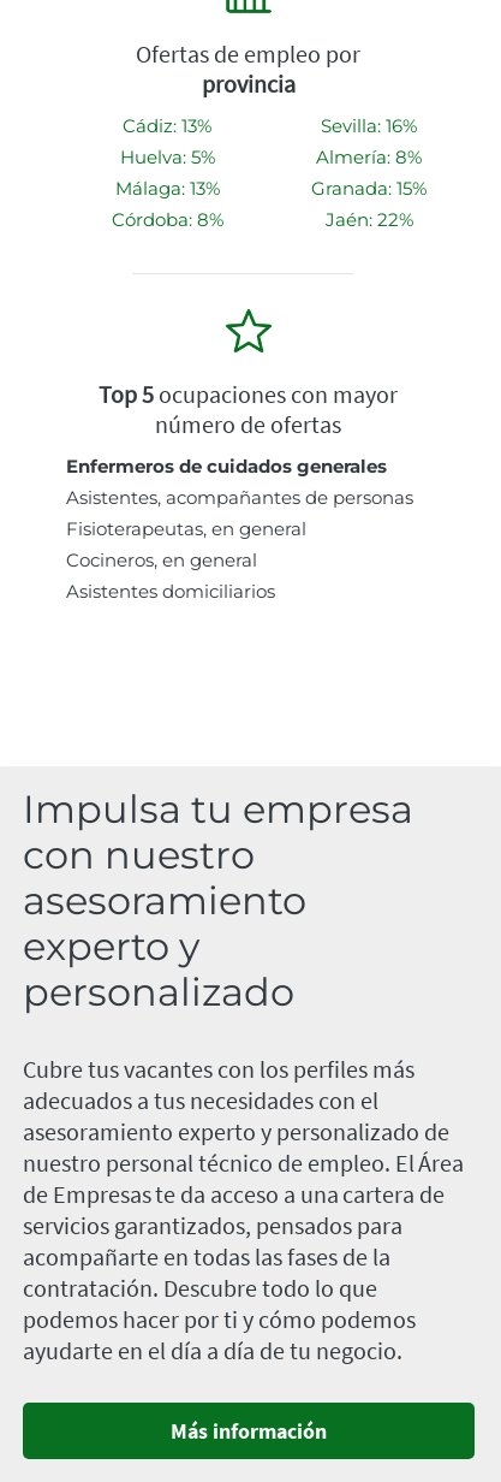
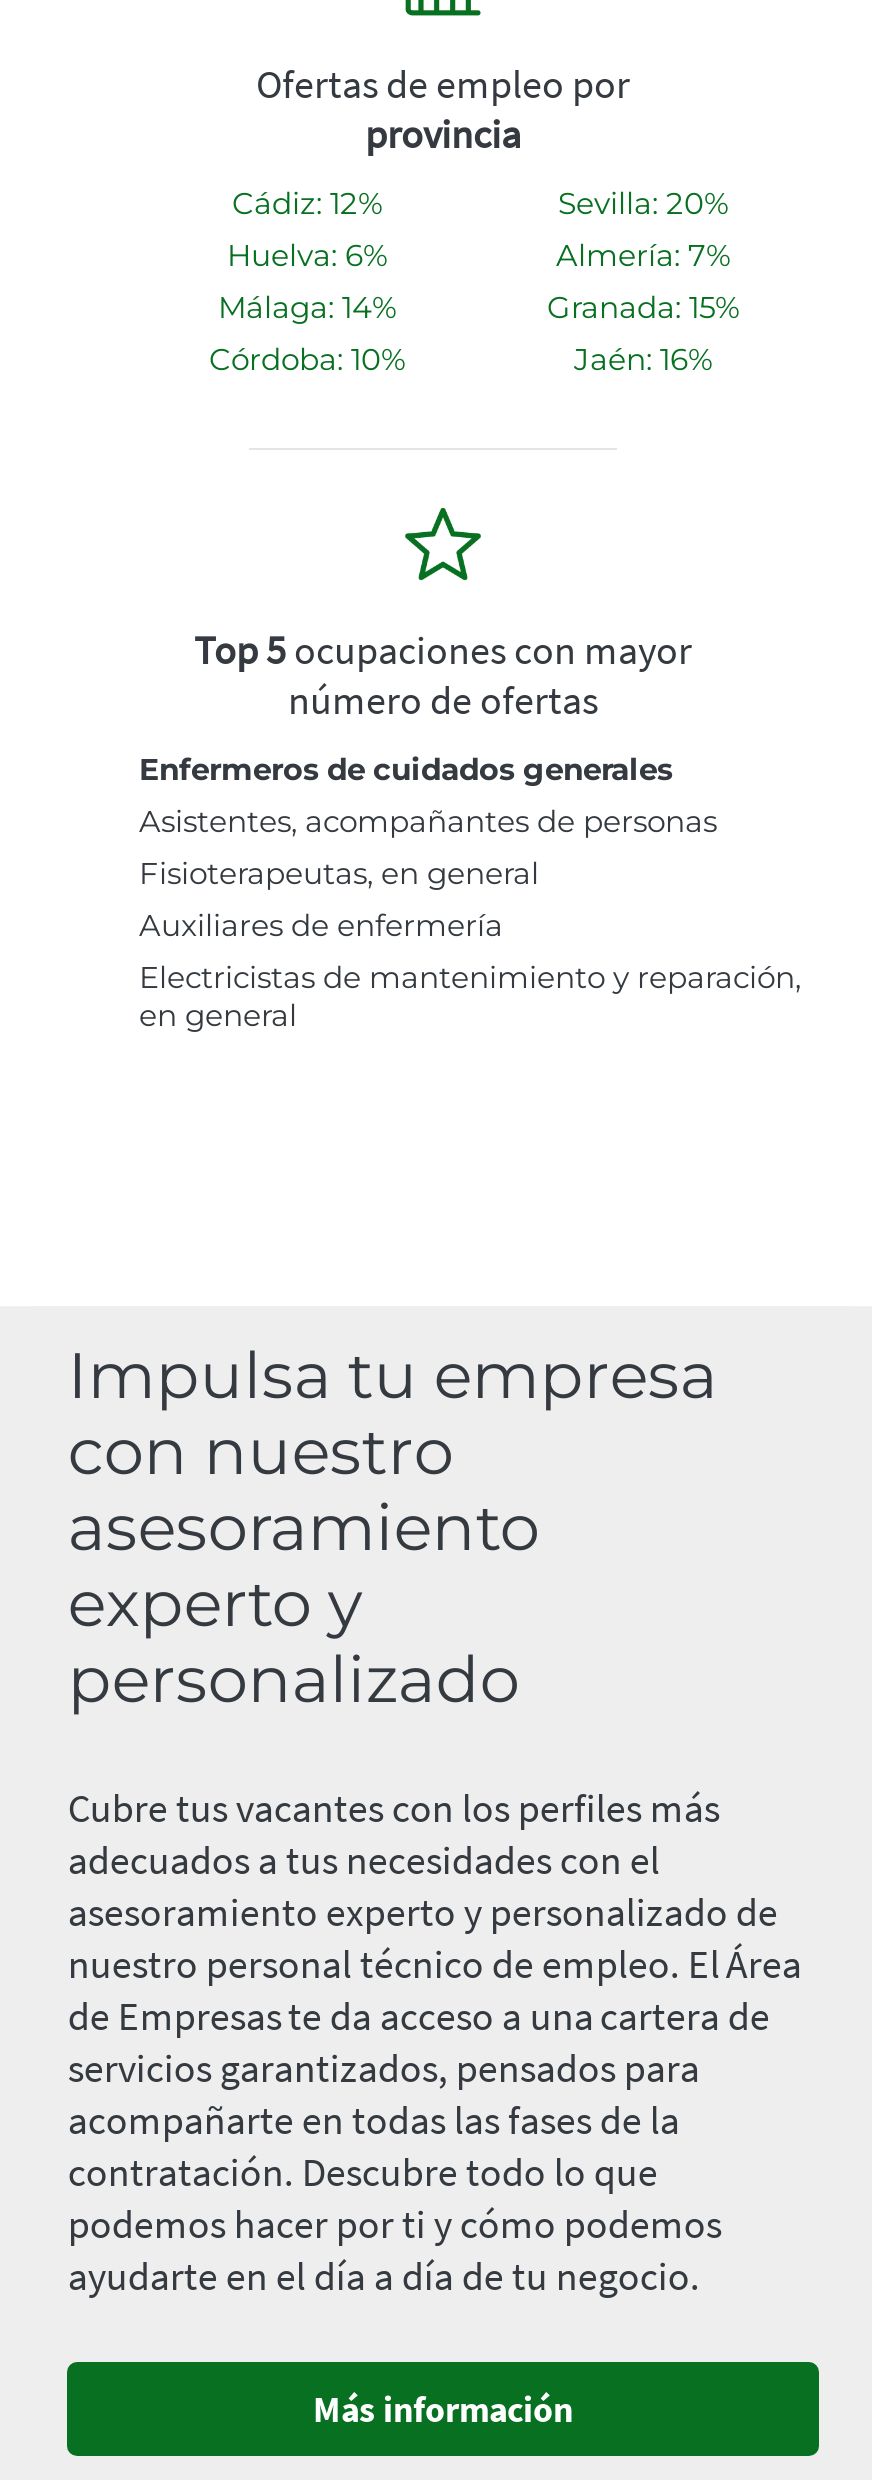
[123,115,211,137] Cádiz: 13% -> [232,184,382,222] Cádiz: 12%
[321,115,417,137] Sevilla: 16% -> [558,184,728,222] Sevilla: 20%
[120,146,214,169] Huelva: 5% -> [227,236,387,274] Huelva: 6%
[316,146,422,169] Almería: 8% -> [556,236,730,274] Almería: 7%
[115,177,219,200] Málaga: 13% -> [218,288,396,326] Málaga: 14%
[111,208,223,231] Córdoba: 8% -> [209,340,405,378] Córdoba: 10%
[325,208,413,231] Jaén: 22% -> [574,340,712,378] Jaén: 16%
[66,549,275,603] Cocineros, en general | Asistentes domiciliarios -> [139,906,801,1034] Auxiliares de enfermería | Electricistas de mantenimiento y reparación, | en general

